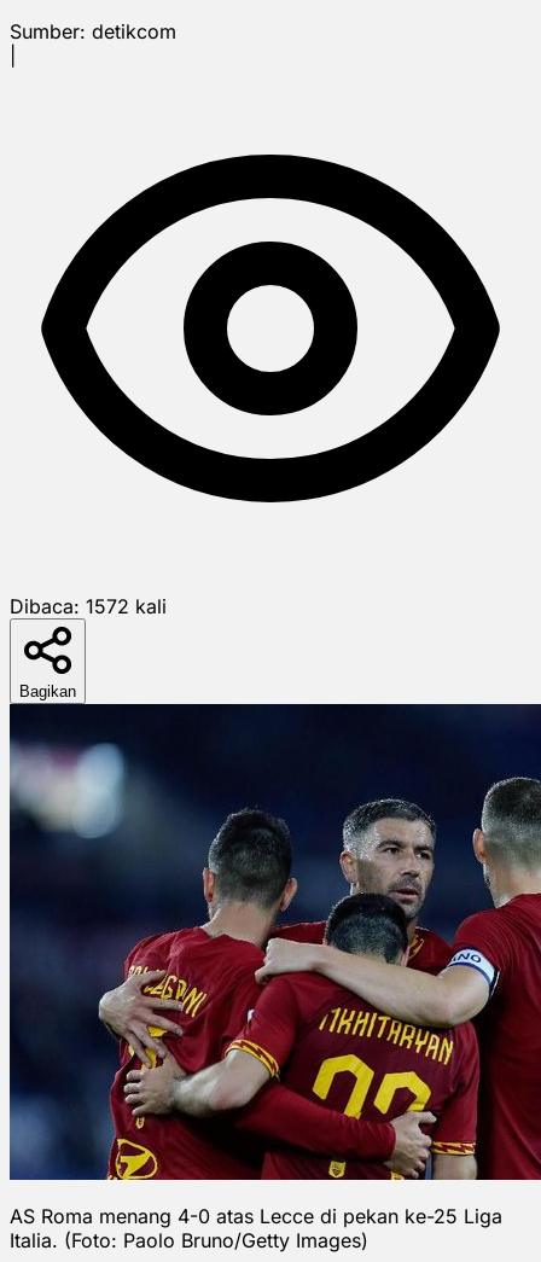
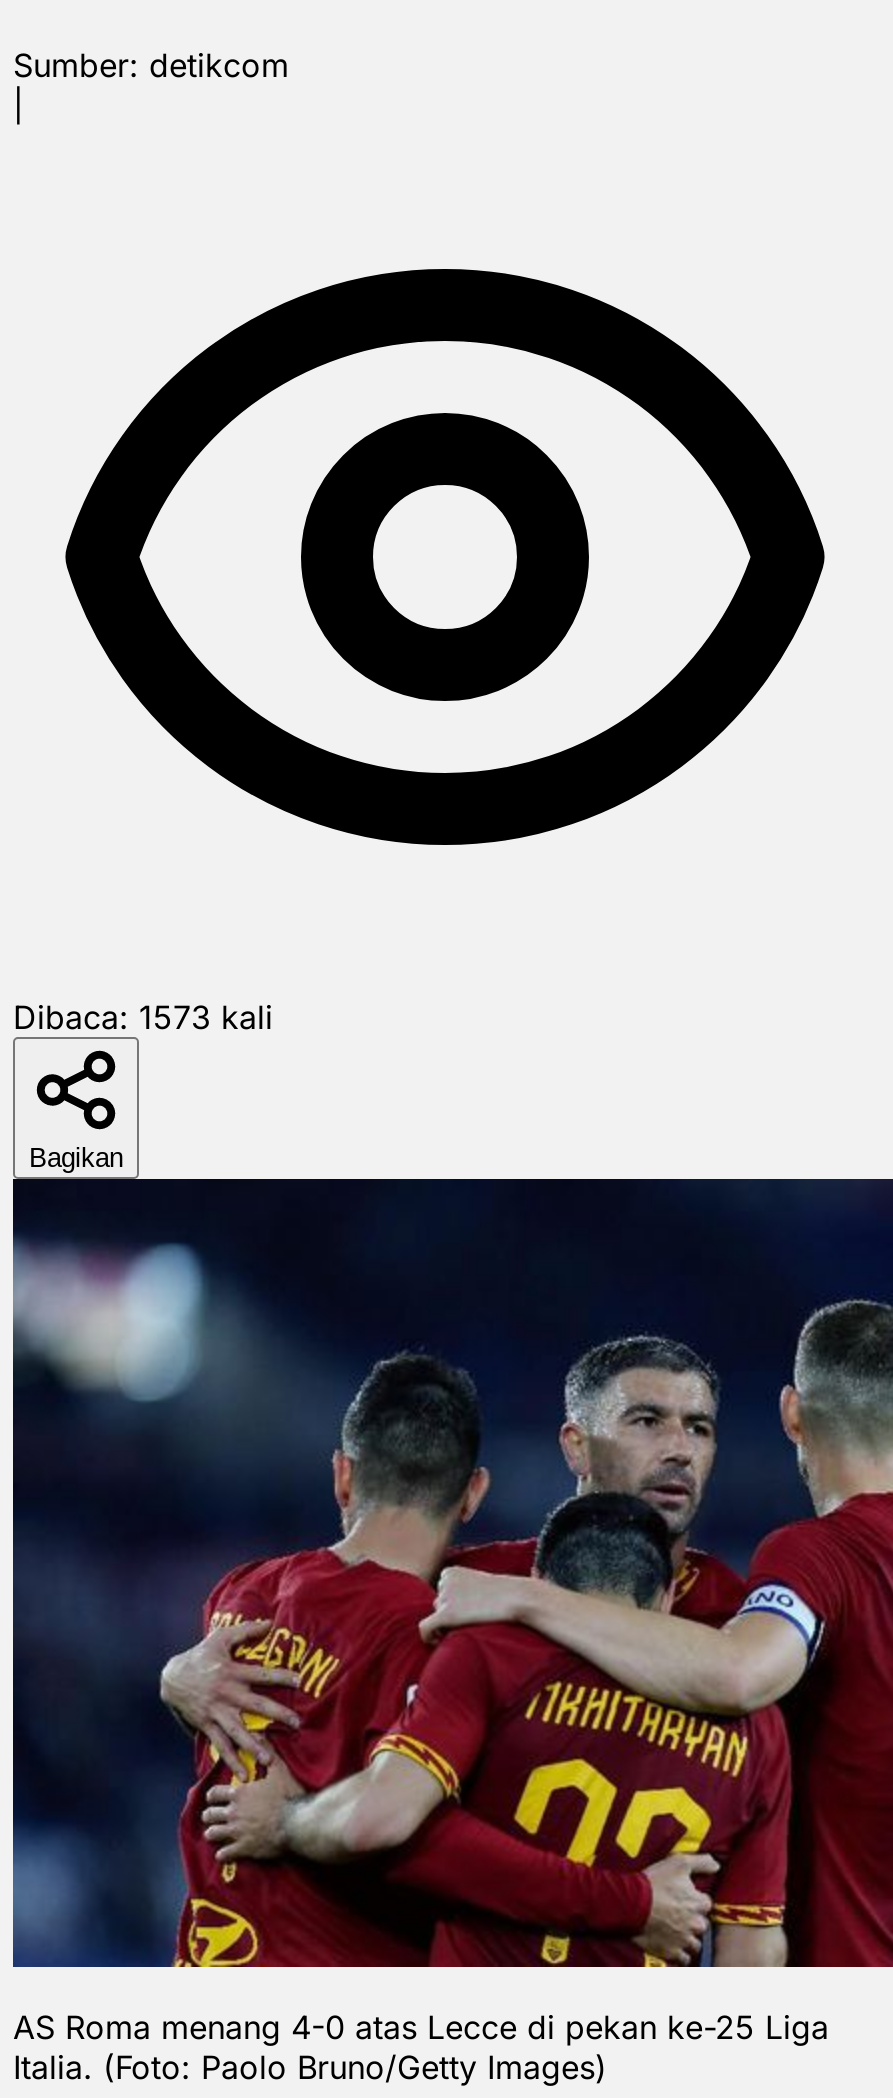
[10,594,167,618] Dibaca: 1572 kali -> [13,997,273,1037] Dibaca: 1573 kali

